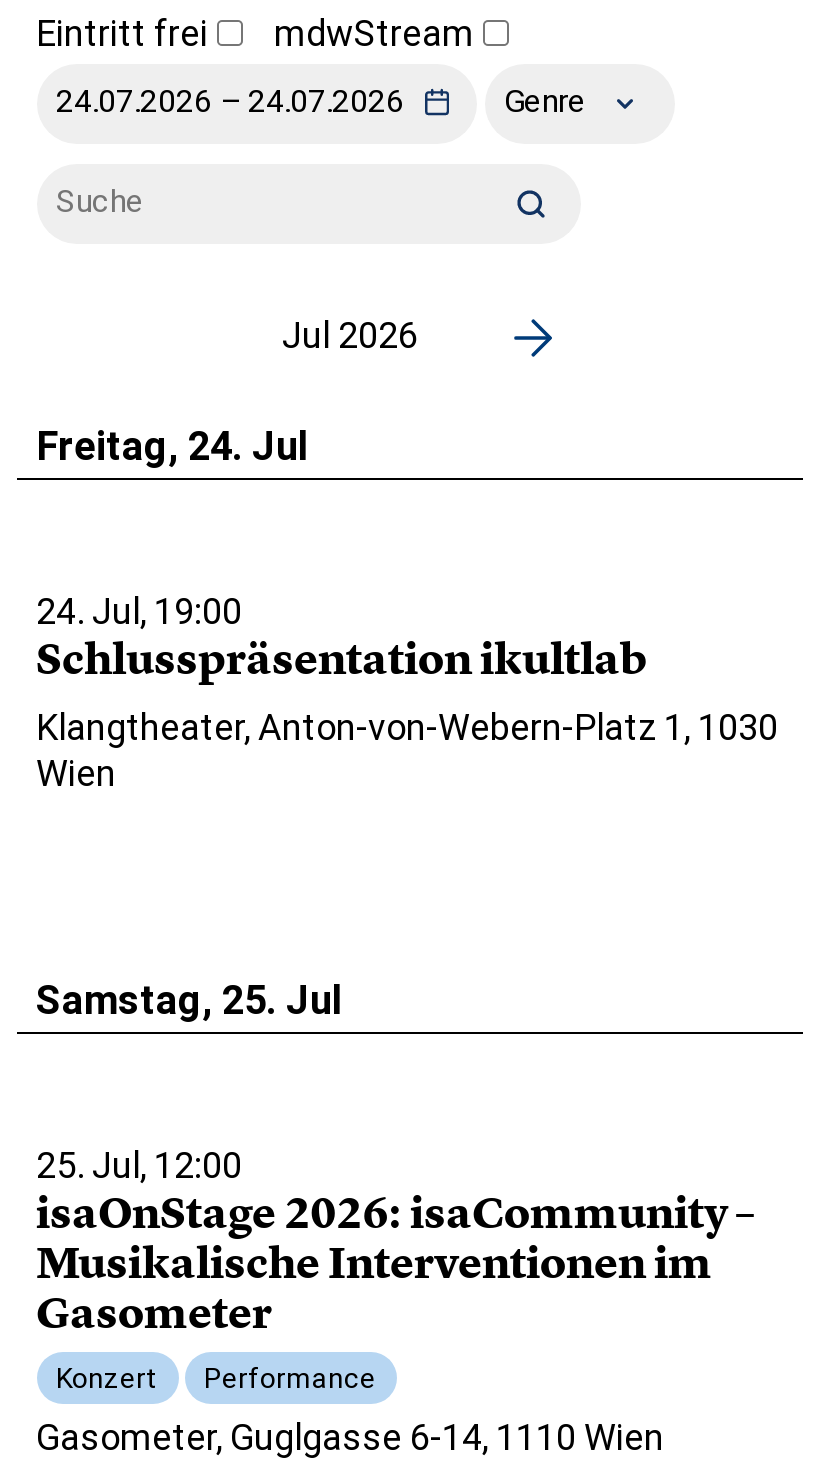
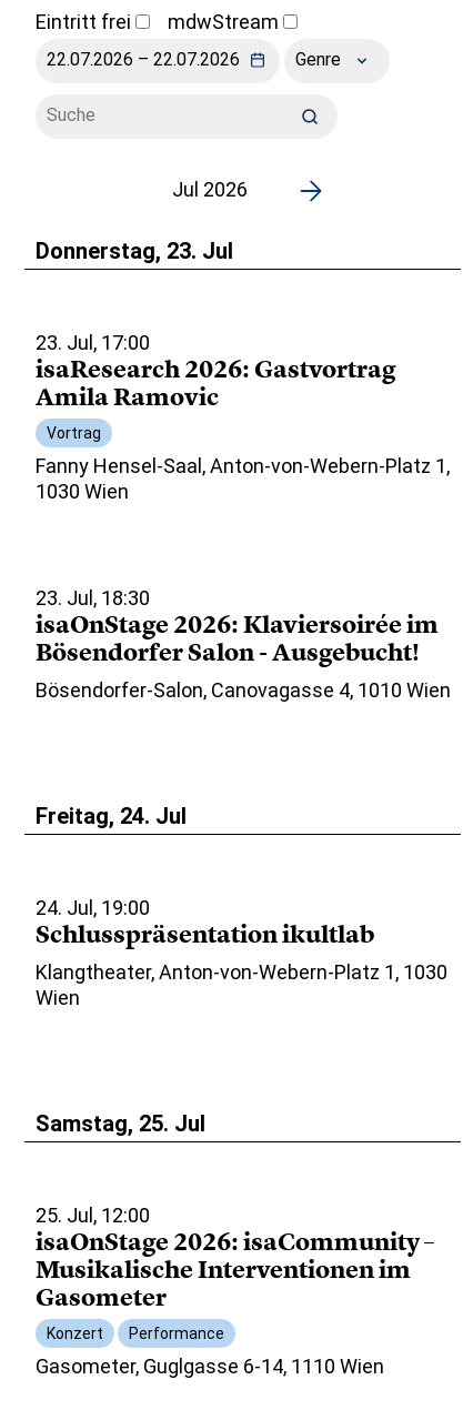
none -> [35,238,449,503] Donnerstag, 23. Jul | 23. Jul, 17:00 | isaResearch 2026: Gastvortrag | Amila Ramovic | Vortrag | Fanny Hensel-Saal, Anton-von-Webern-Platz 1, | 1030 Wien
none -> [35,587,450,702] 23. Jul, 18:30 | isaOnStage 2026: Klaviersoirée im | Bösendorfer Salon - Ausgebucht! | Bösendorfer-Salon, Canovagasse 4, 1010 Wien

